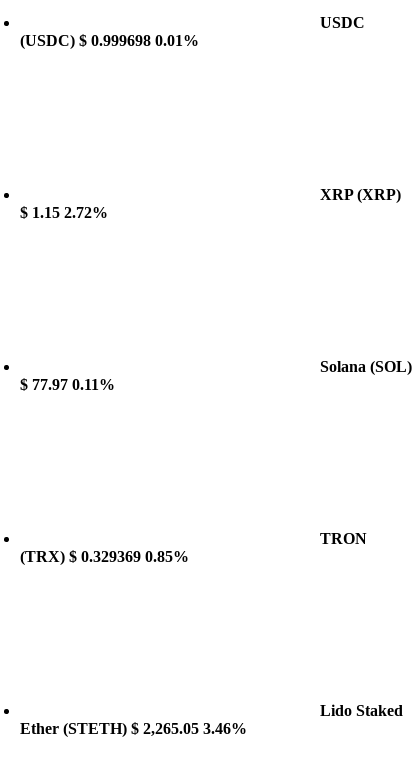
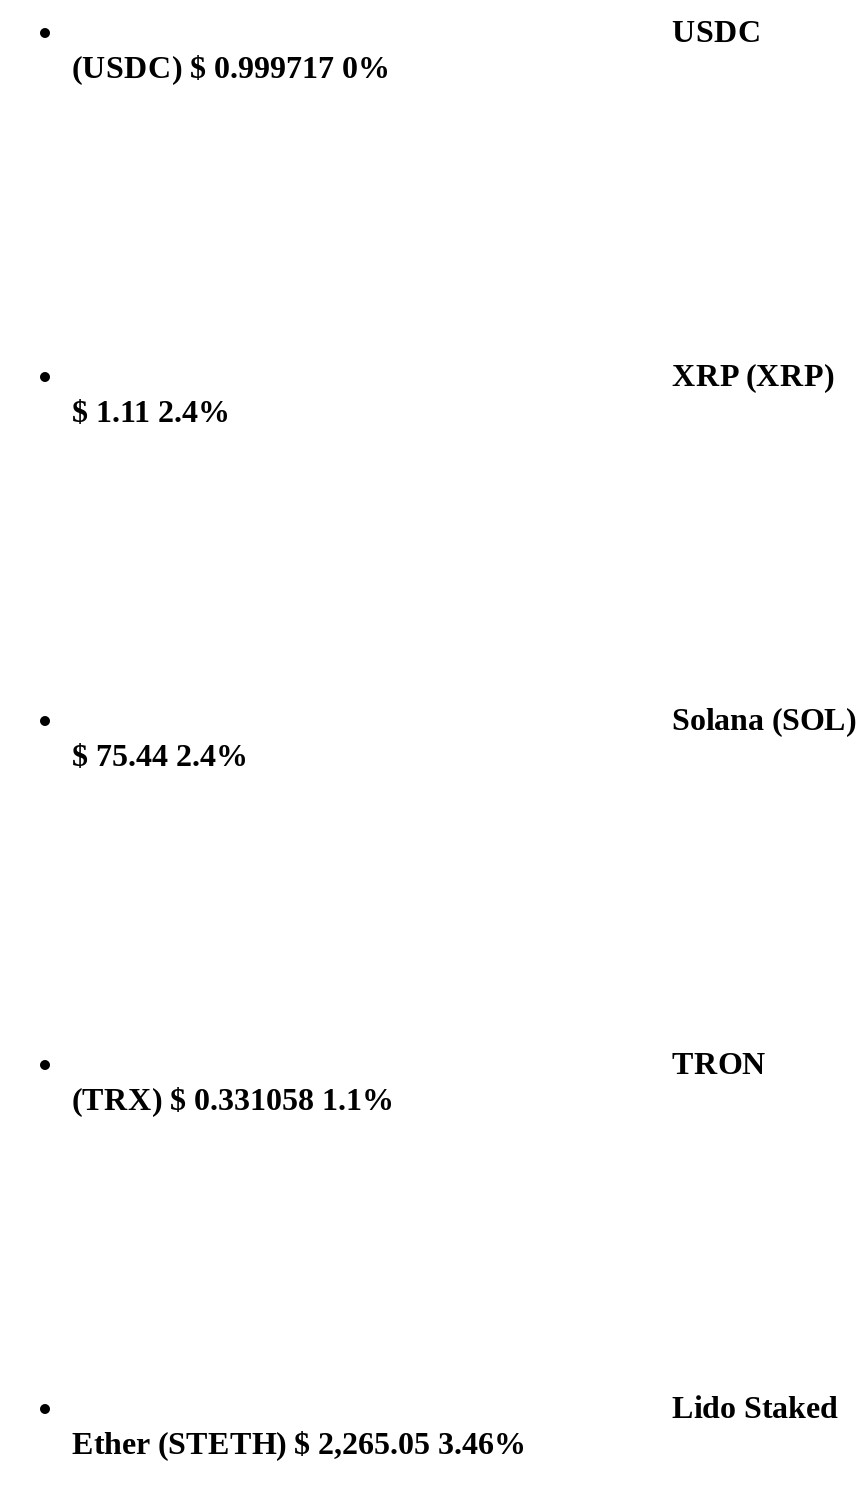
[20,32,199,49] (USDC) $ 0.999698 0.01% -> [72,50,390,84] (USDC) $ 0.999717 0%
[20,204,108,221] $ 1.15 2.72% -> [72,394,230,428] $ 1.11 2.4%
[20,376,115,393] $ 77.97 0.11% -> [72,738,248,772] $ 75.44 2.4%
[20,548,189,565] (TRX) $ 0.329369 0.85% -> [72,1082,394,1116] (TRX) $ 0.331058 1.1%

